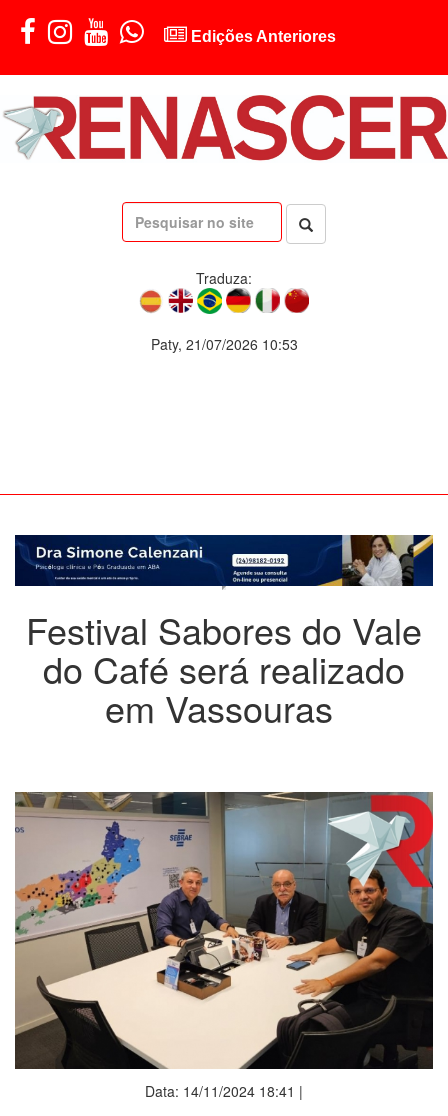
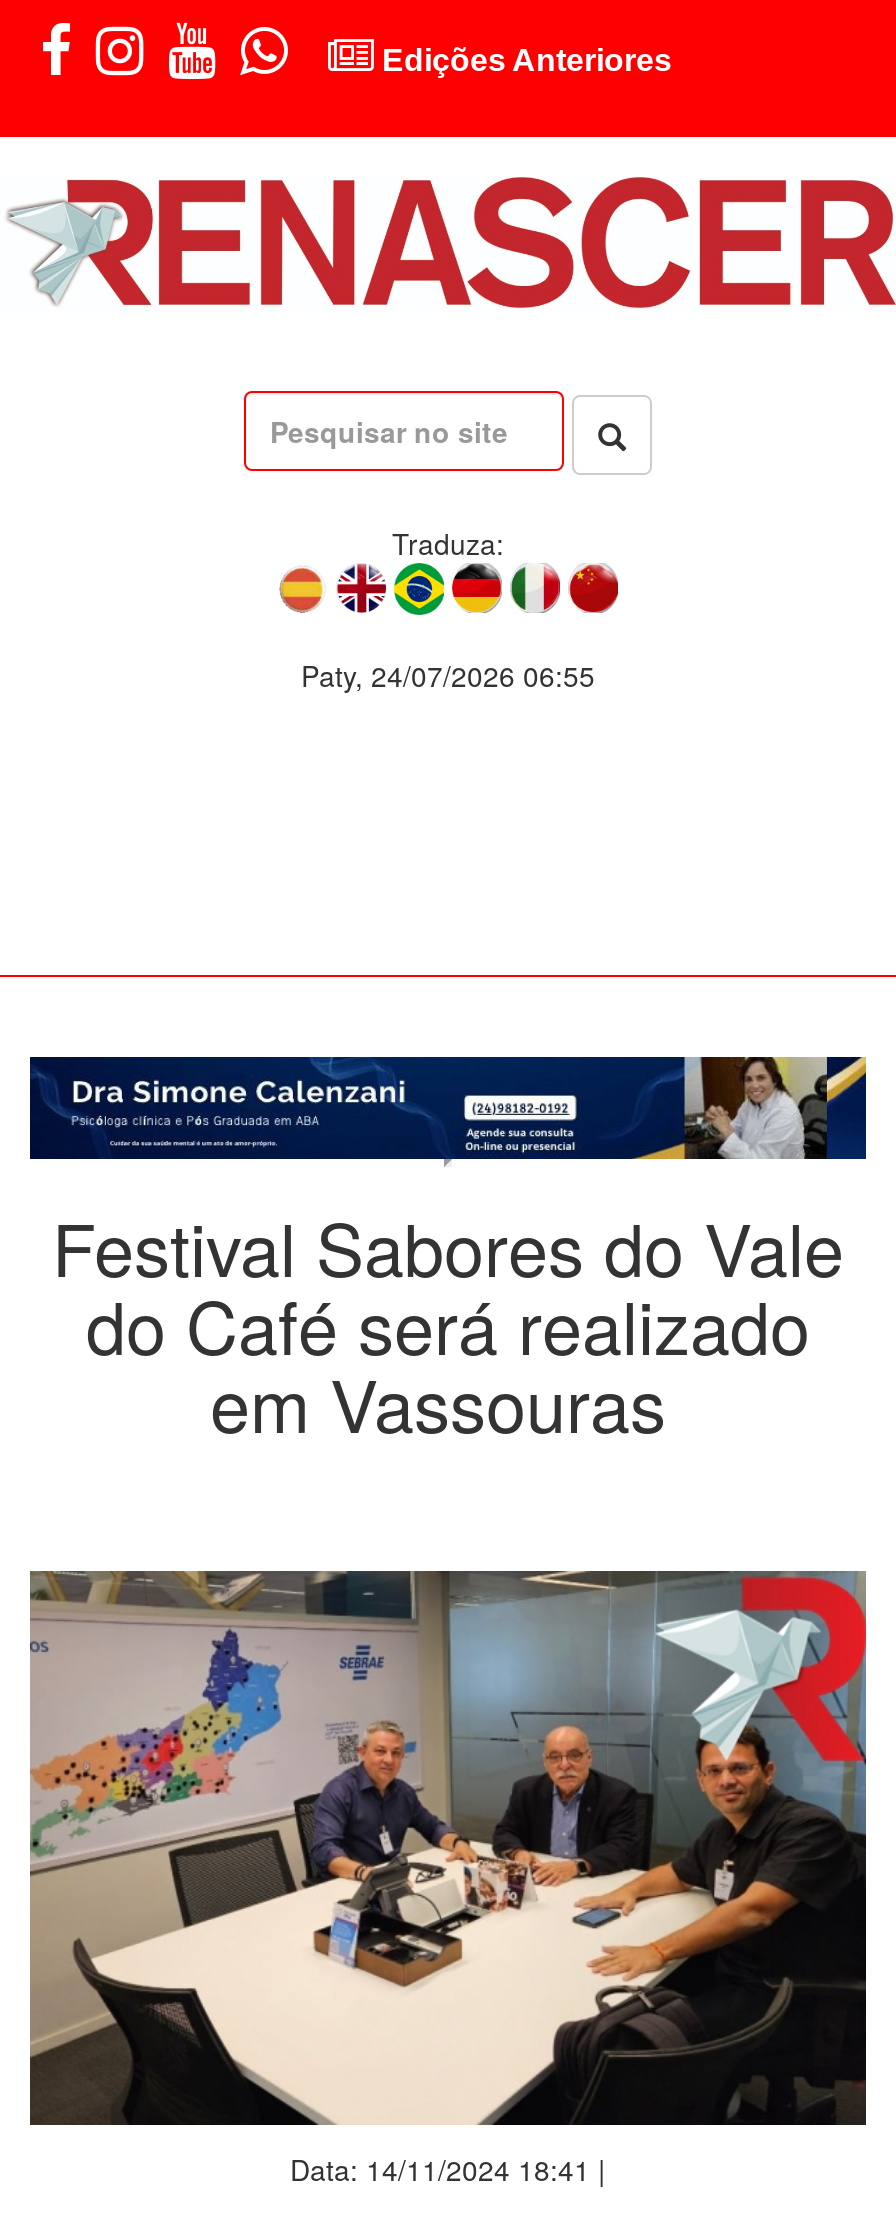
[150,334,297,354] Paty, 21/07/2026 10:53 -> [301,654,595,694] Paty, 24/07/2026 06:55

